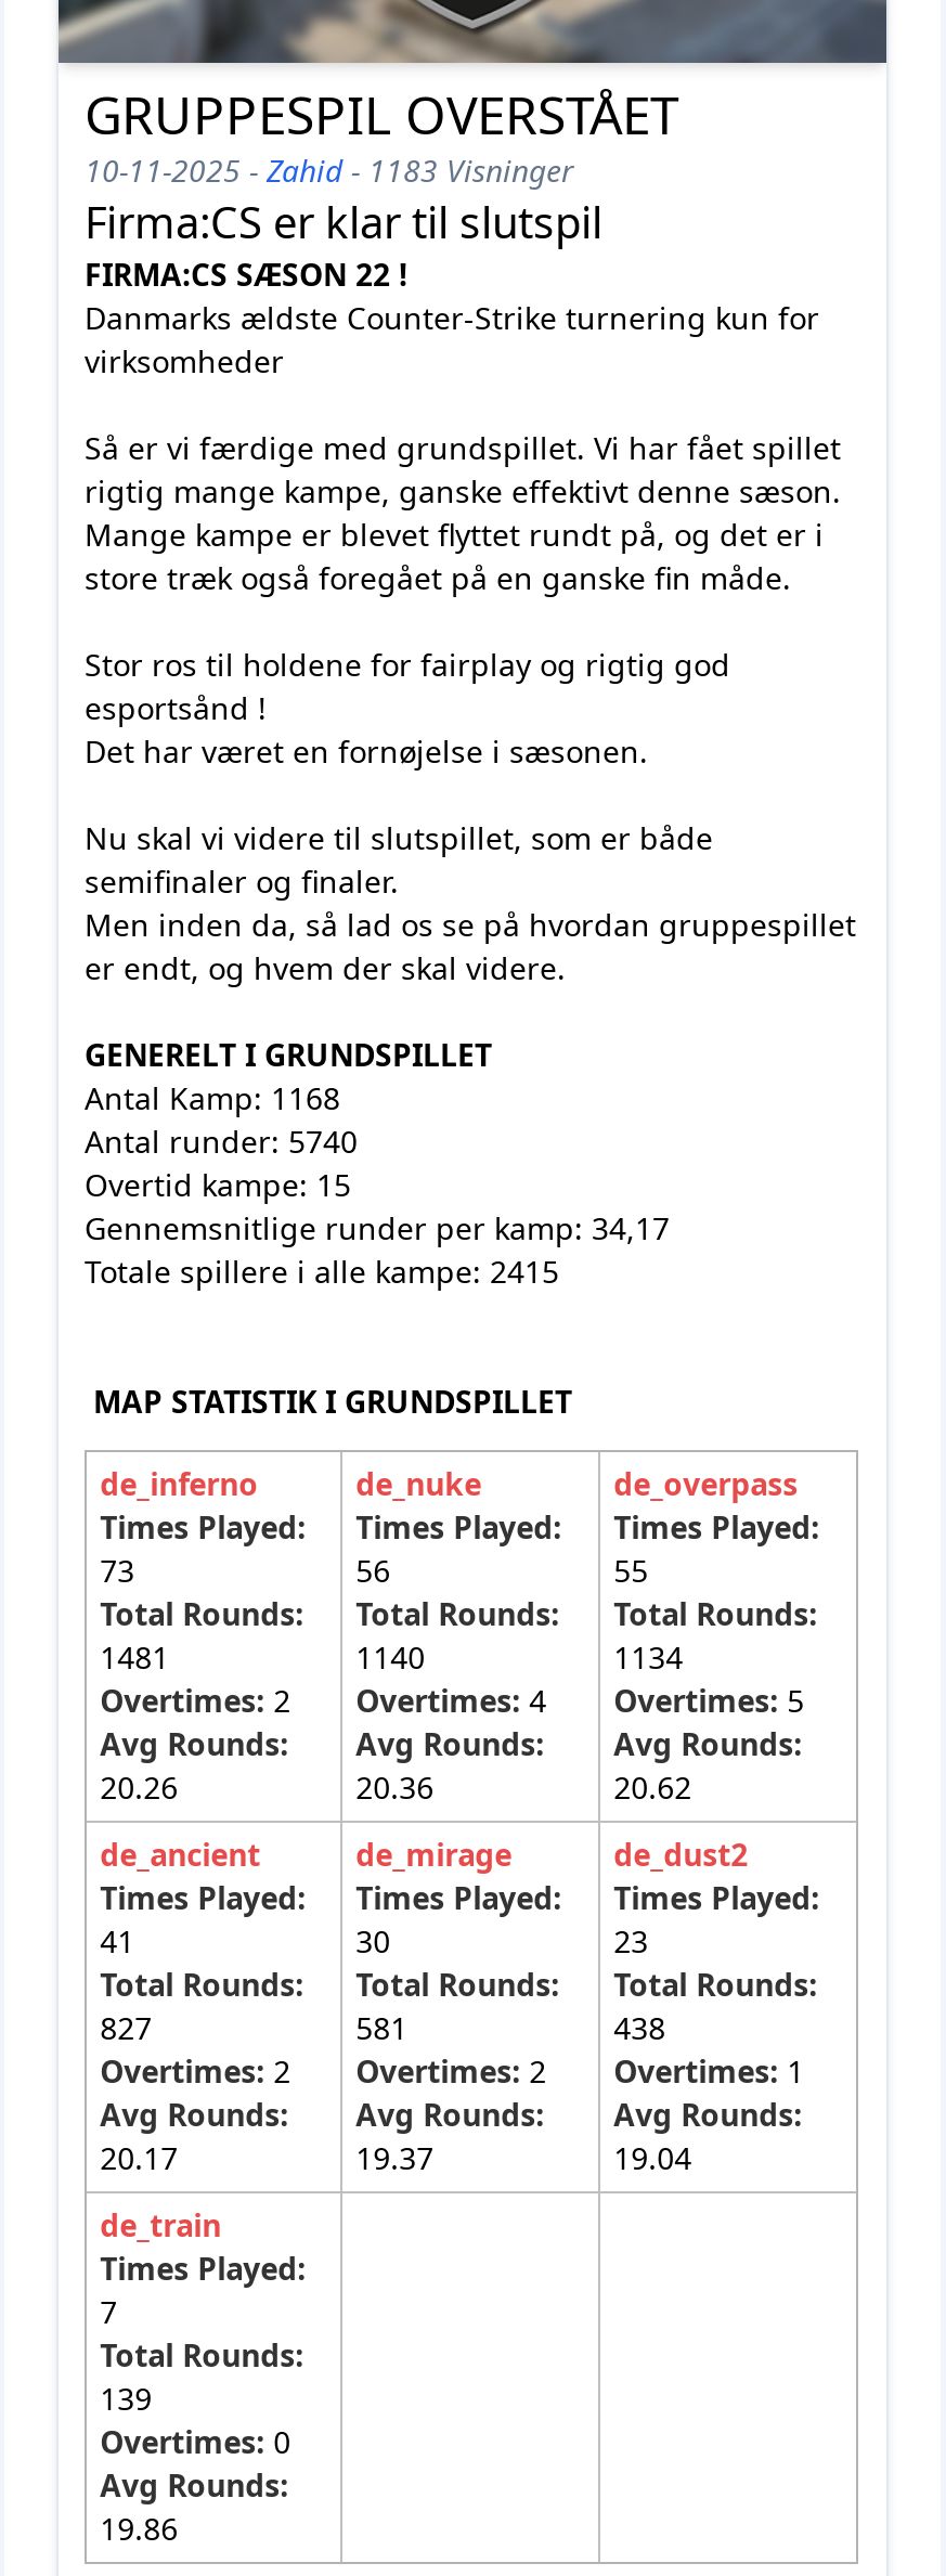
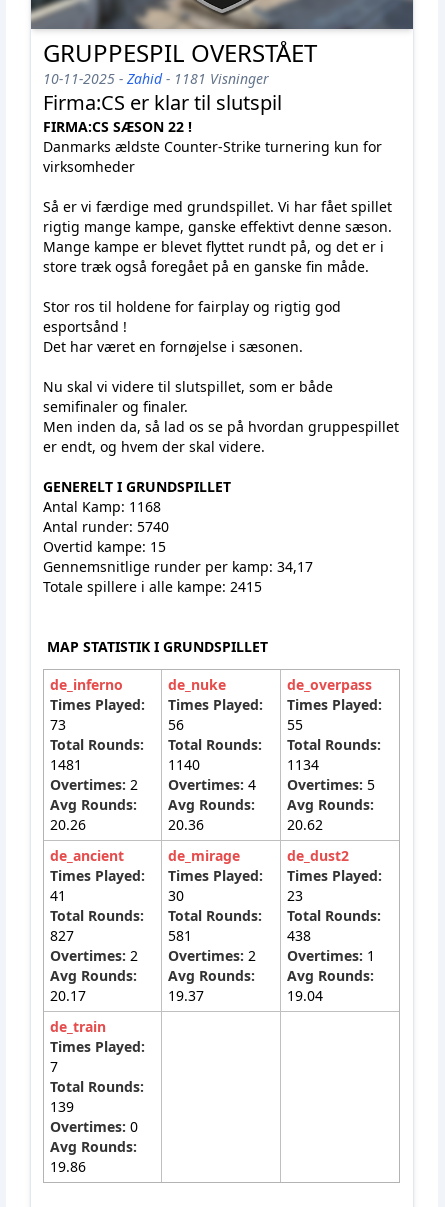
[85,149,574,190] 10-11-2025 - Zahid - 1183 Visninger -> [43,69,269,88] 10-11-2025 - Zahid - 1181 Visninger

